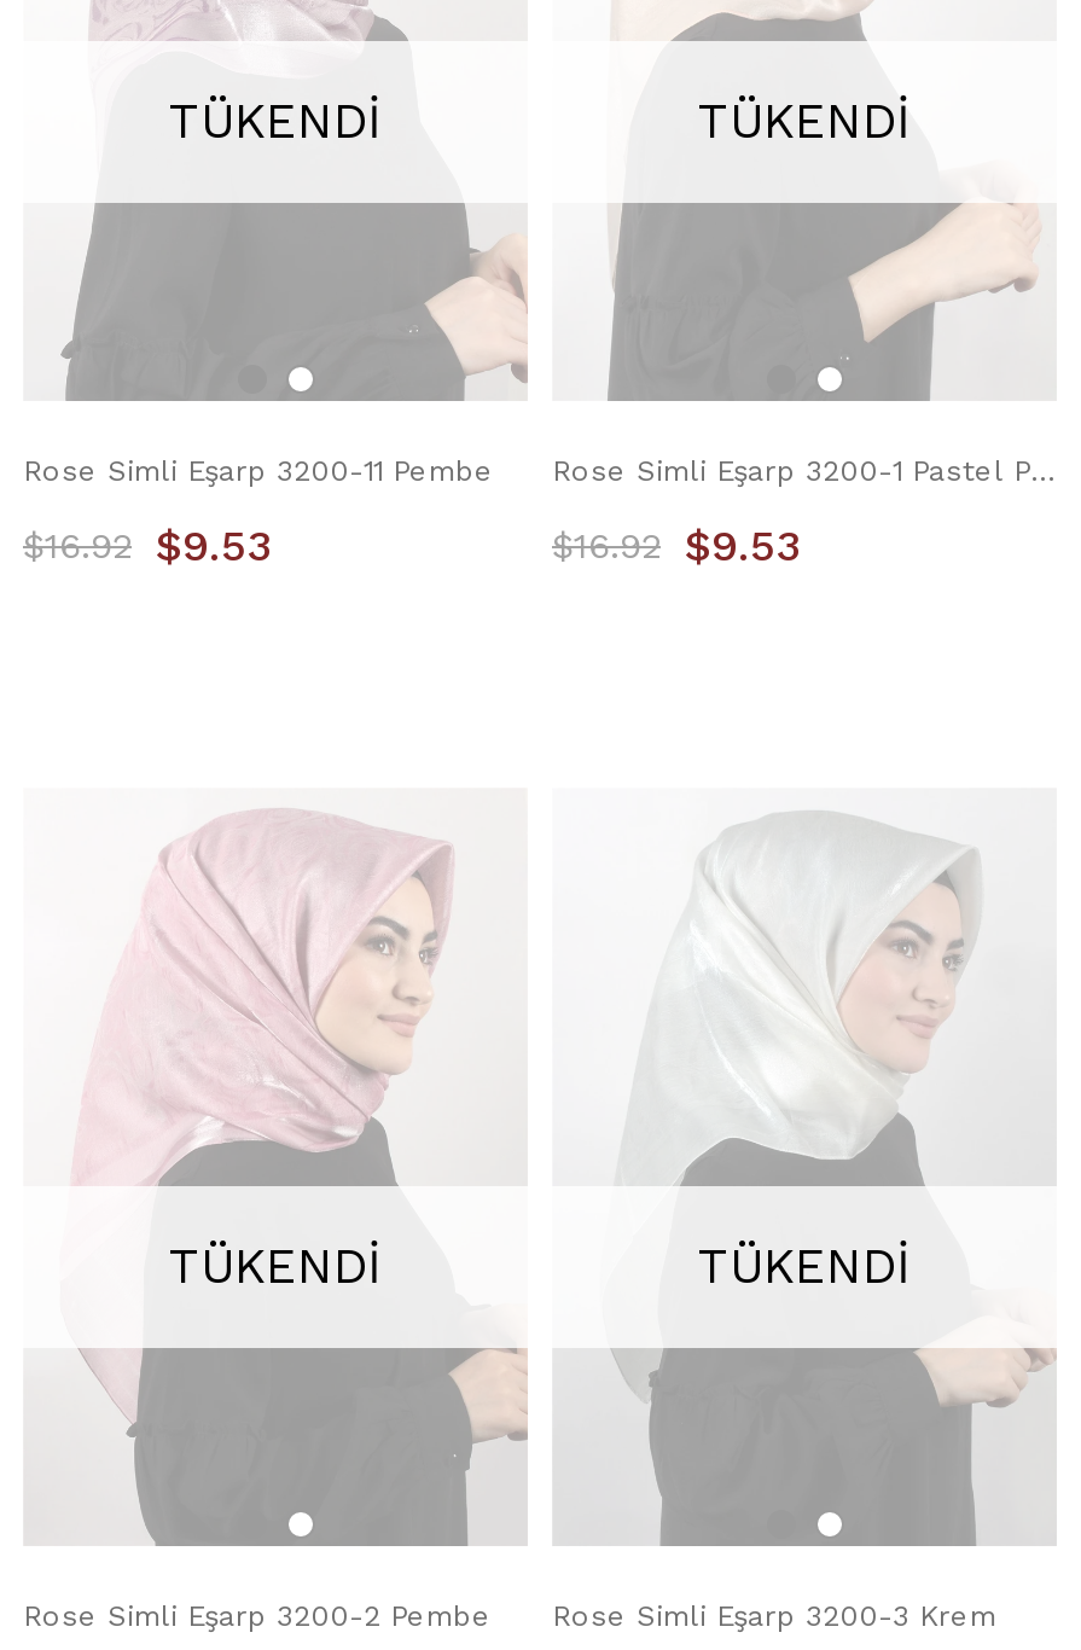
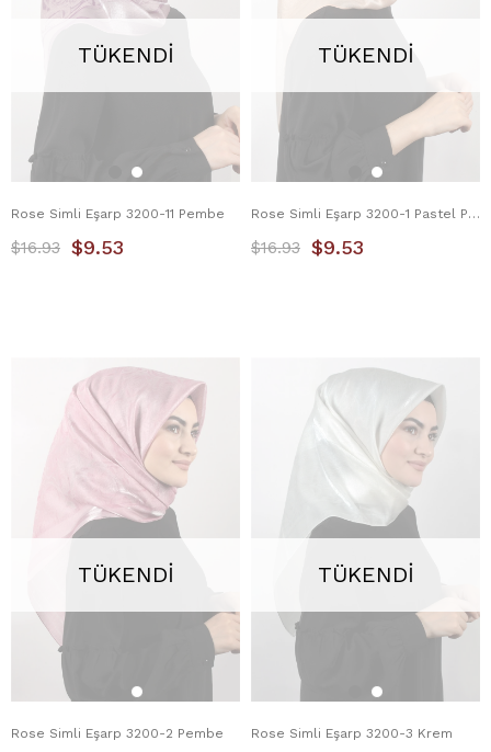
[23,519,272,570] $16.92 $9.53 -> [11,236,124,259] $16.93 $9.53
[552,519,801,570] $16.92 $9.53 -> [251,236,364,259] $16.93 $9.53

